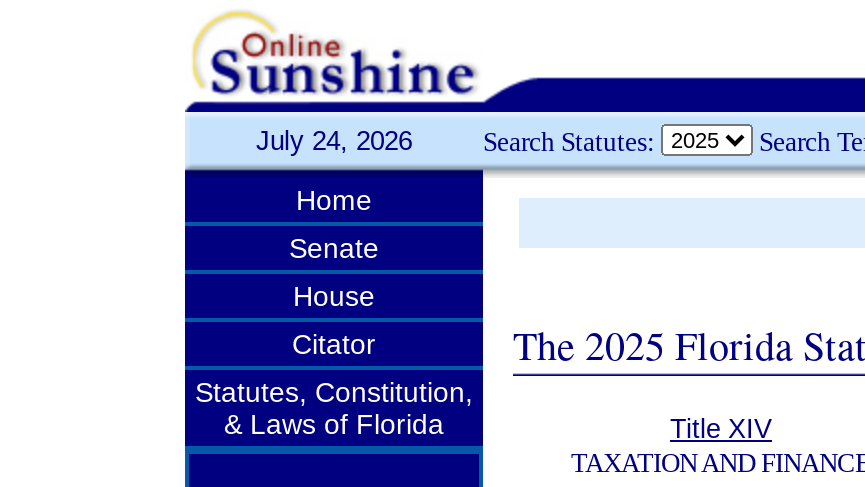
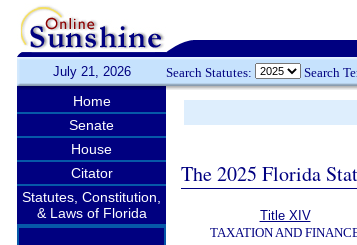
[256,126,412,156] July 24, 2026 -> [52,64,130,79] July 21, 2026

